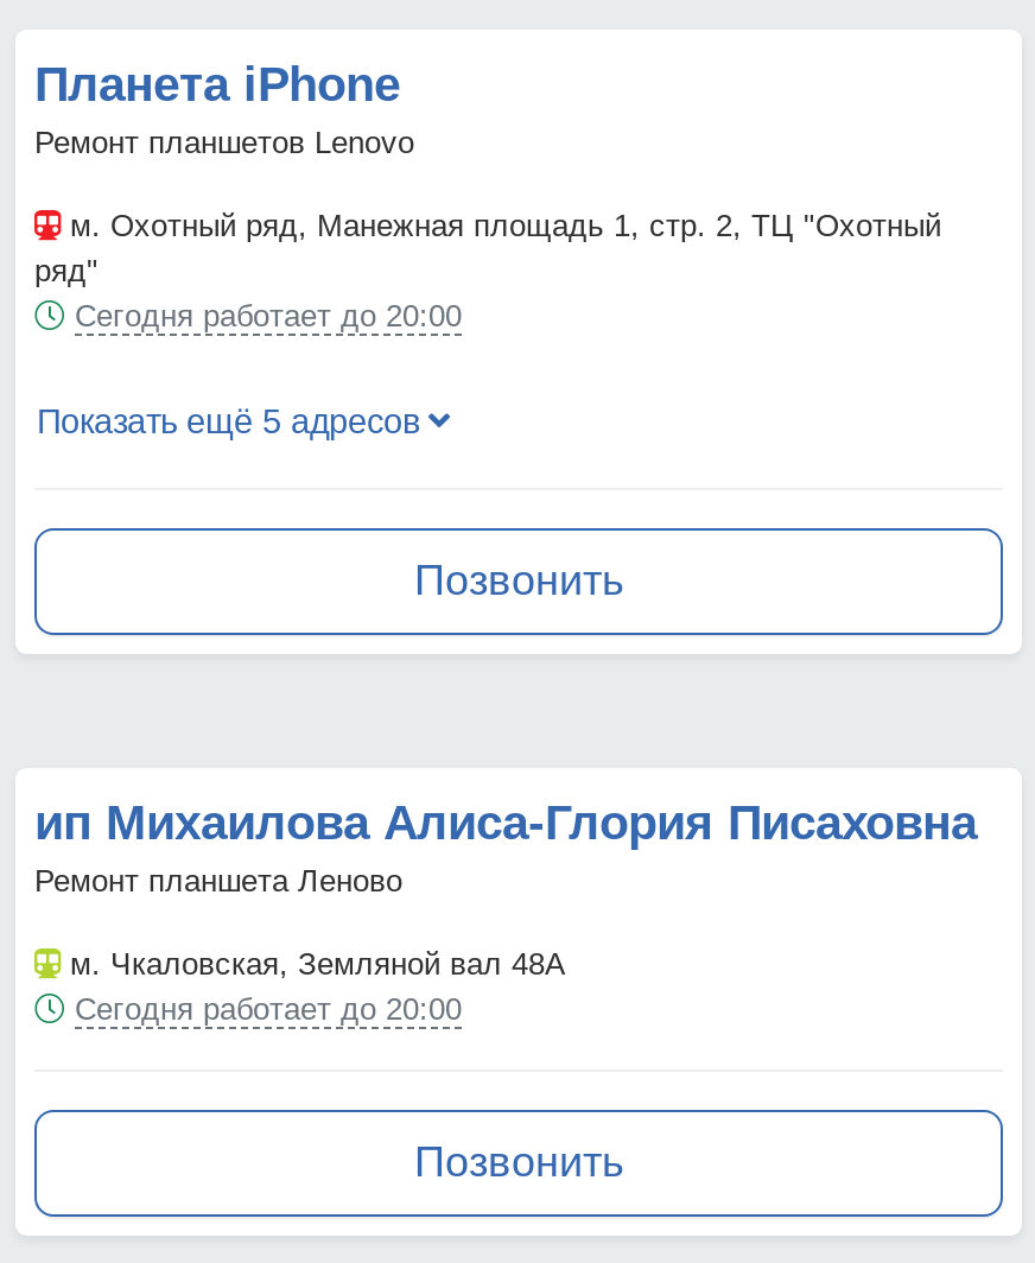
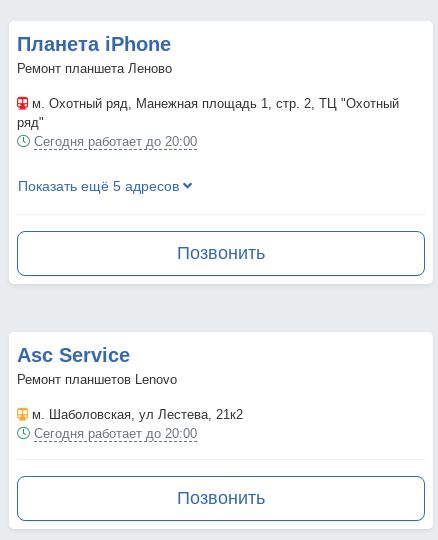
moved [34,126,414,161] -> [17,372,177,387]: Ремонт планшетов Lenovo
[34,797,977,850] ип Михаилова Алиса-Глория Писаховна -> [17,344,130,366] Asc Service
moved [34,864,402,900] -> [17,61,172,76]: Ремонт планшета Леново
[61,947,566,983] м. Чкаловская, Земляной вал 48А -> [28,407,243,422] м. Шаболовская, ул Лестева, 21к2

